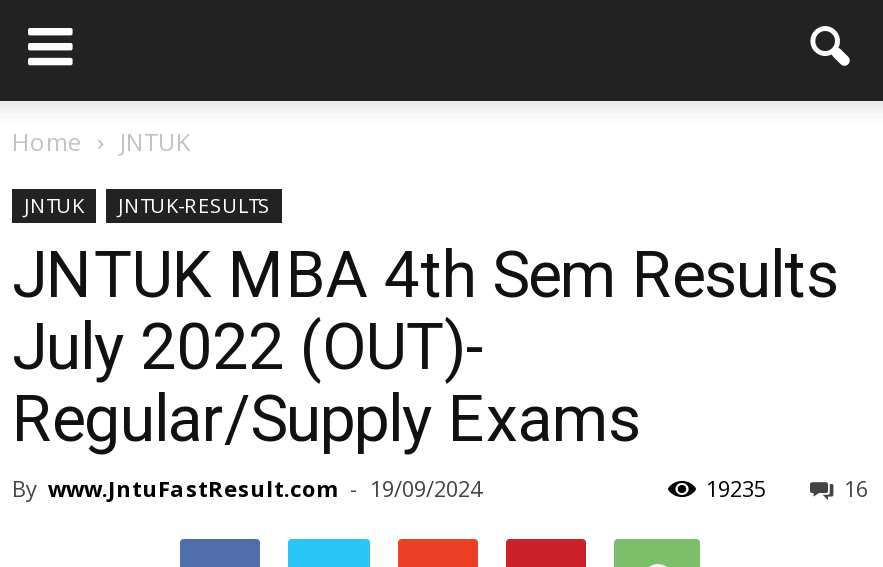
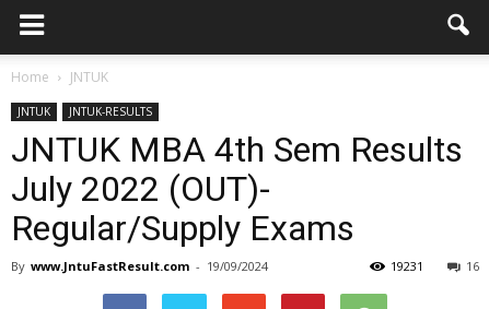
[706,473,766,503] 19235 -> [391,258,423,274] 19231

